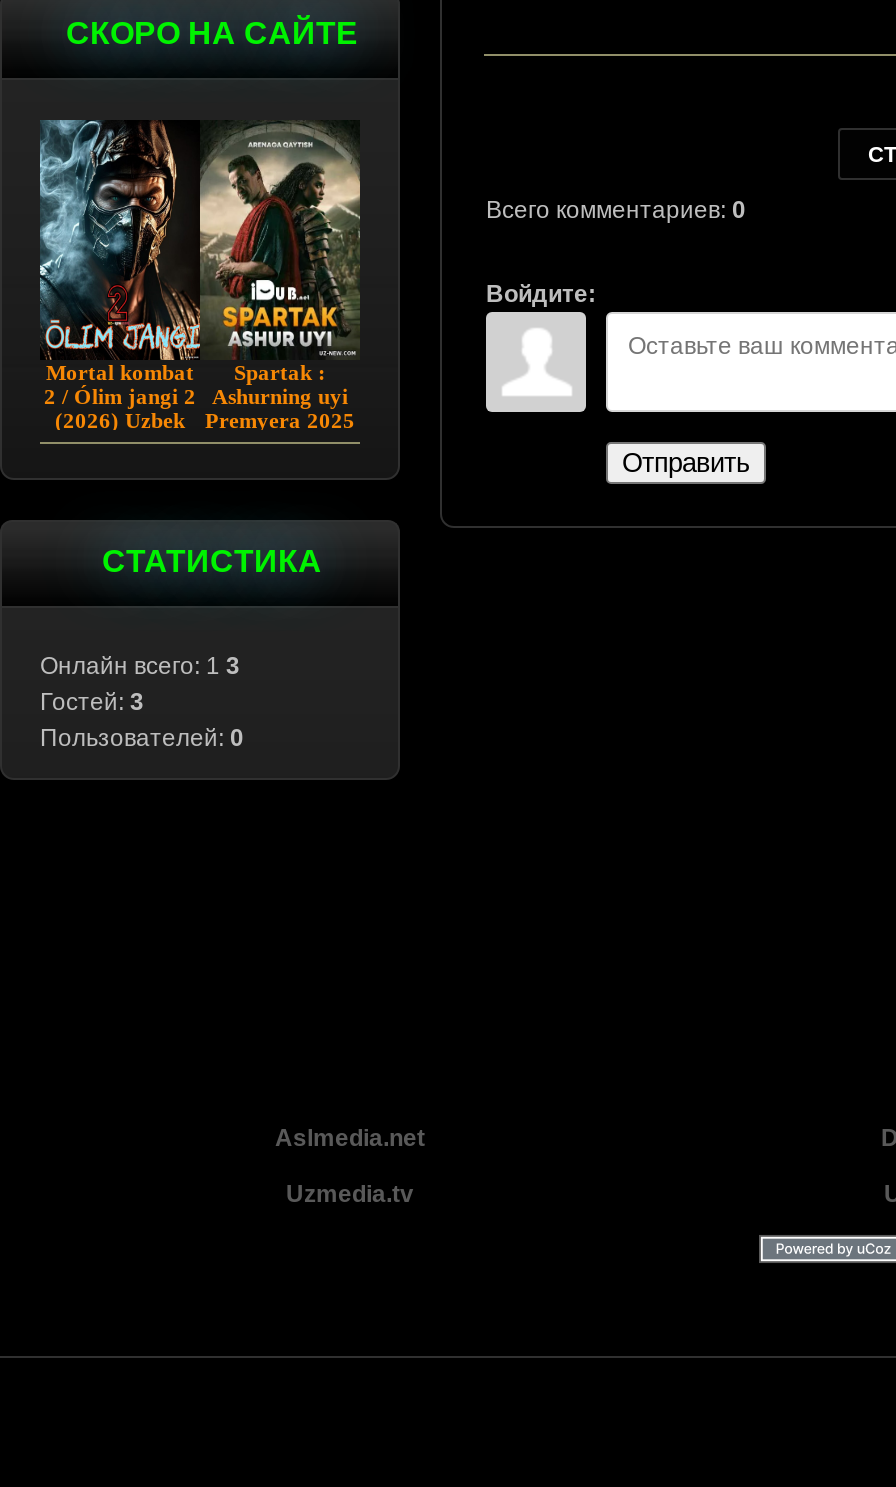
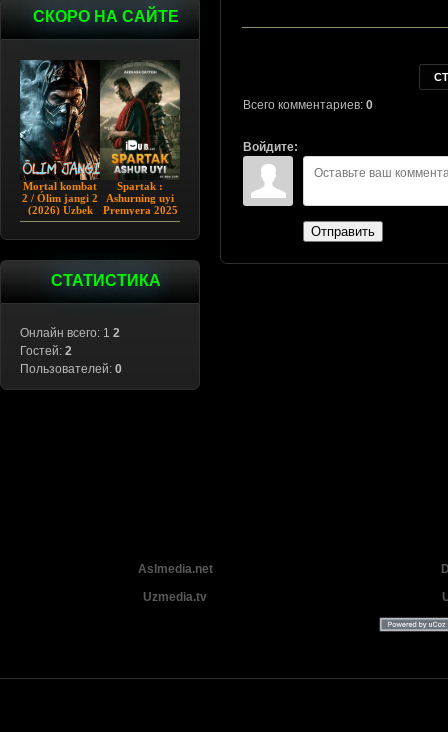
[40,652,240,680] Онлайн всего: 1 3 -> [20,326,120,340] Онлайн всего: 1 2
[40,688,144,716] Гостей: 3 -> [20,344,72,358] Гостей: 2

